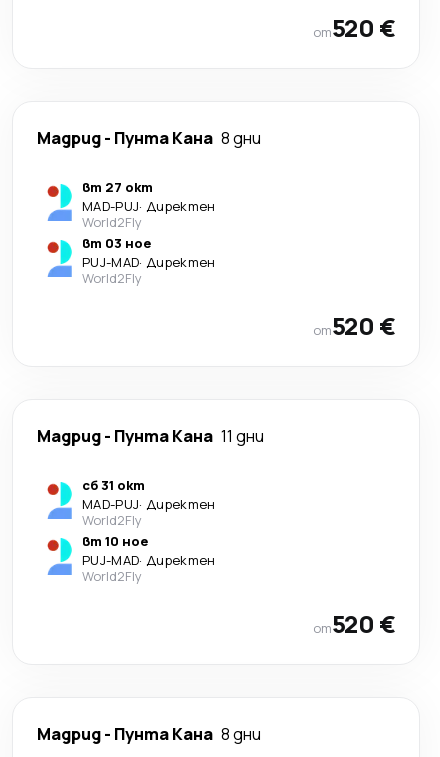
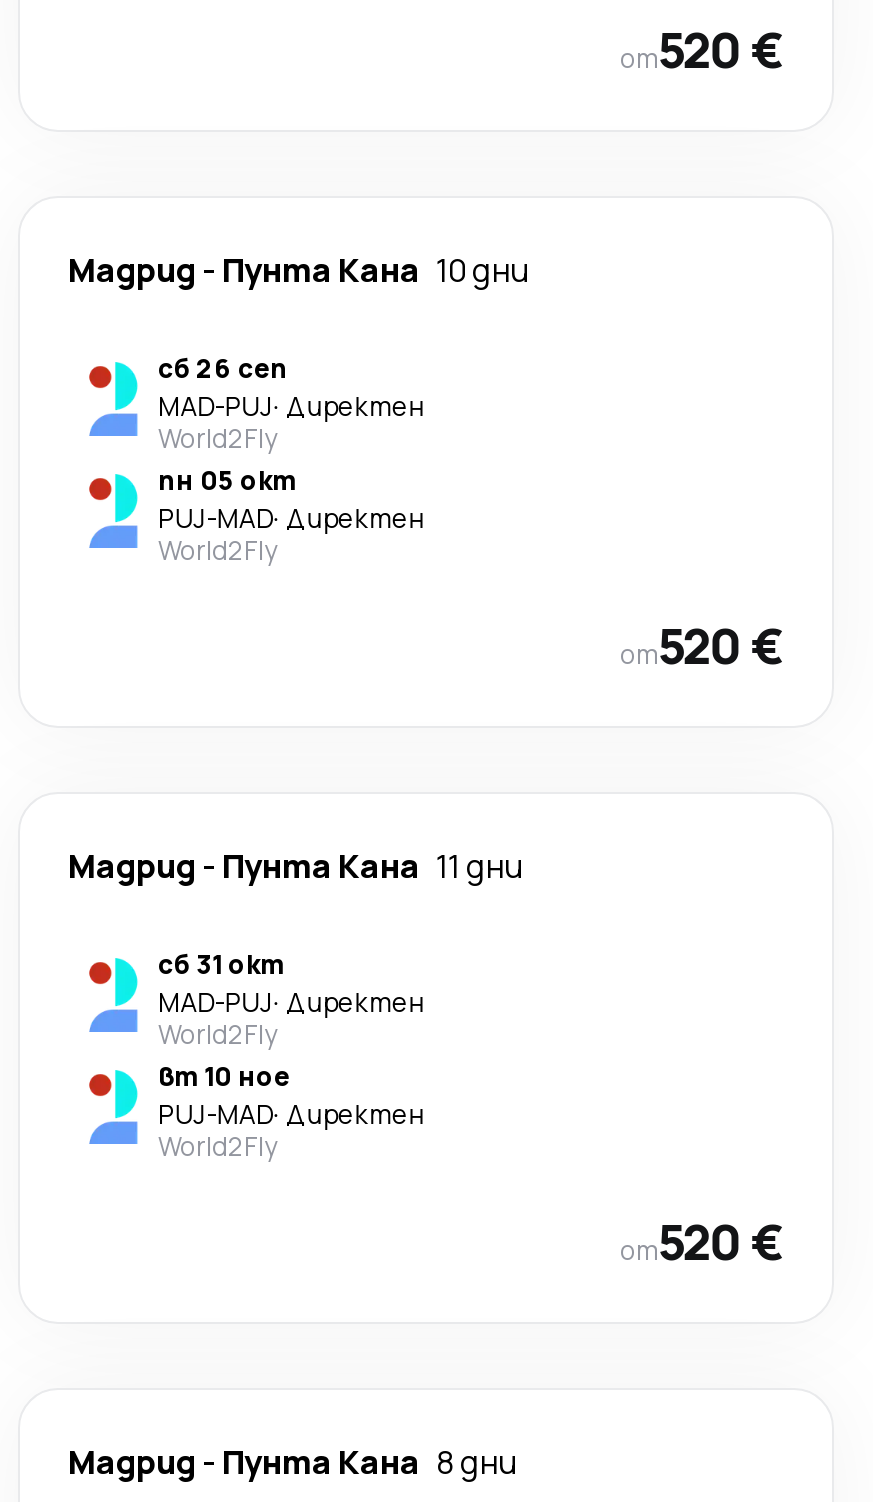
[37,127,261,149] Мадрид - Пунта Кана 8 дни -> [68,248,528,292] Мадрид - Пунта Кана 10 дни
[82,178,153,196] вт 27 окт -> [158,350,288,386] сб 26 сеп
[82,234,151,252] вт 03 ное -> [158,462,296,498] пн 05 окт

